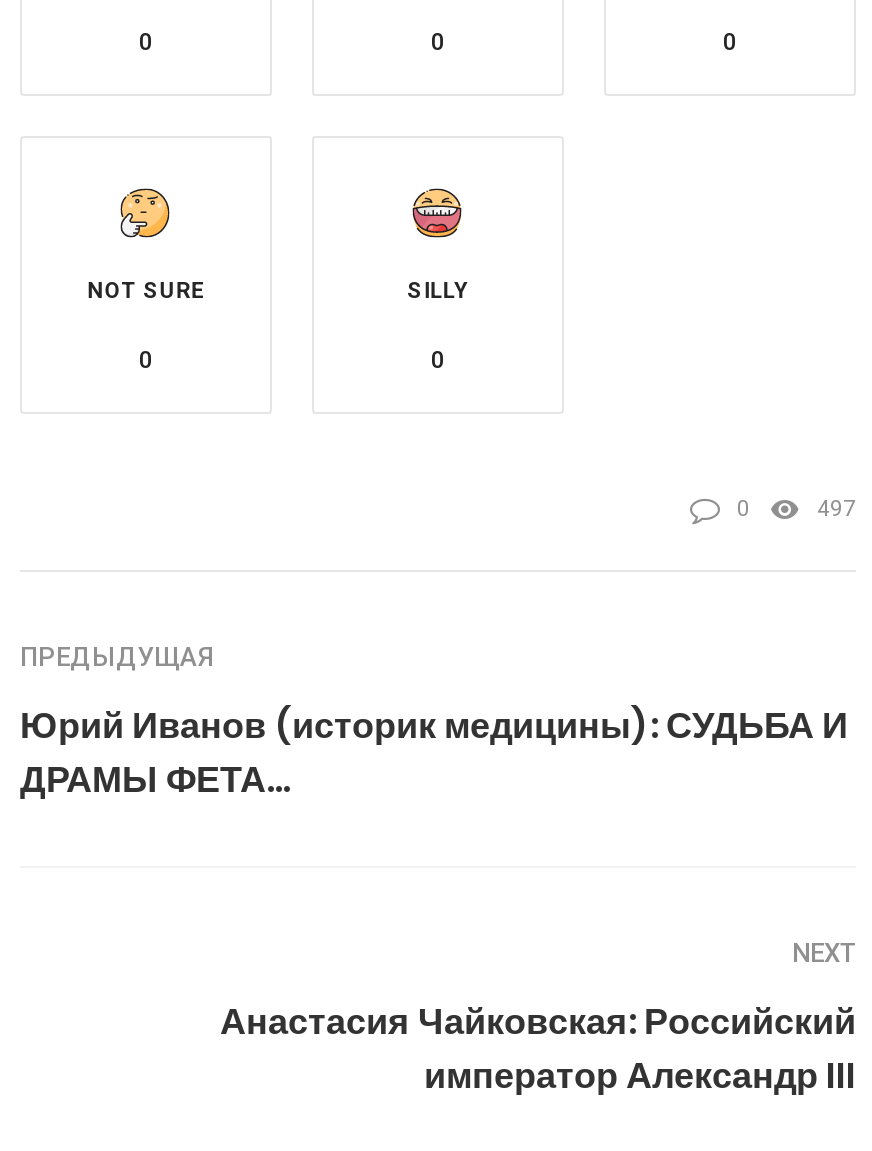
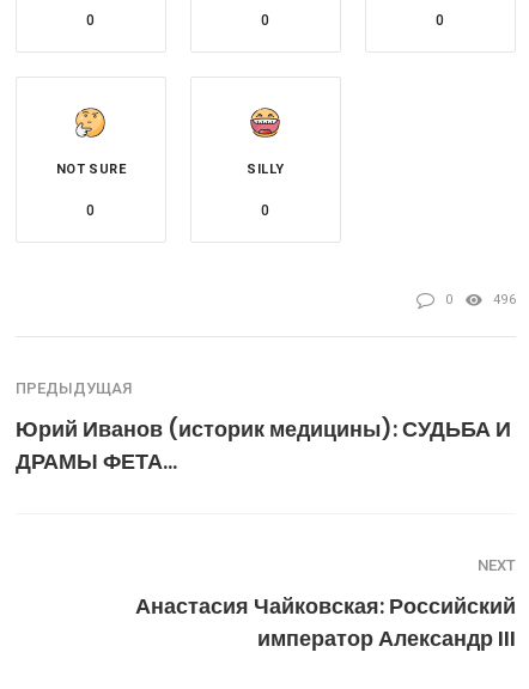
[817,495,856,521] 497 -> [492,291,516,307] 496

